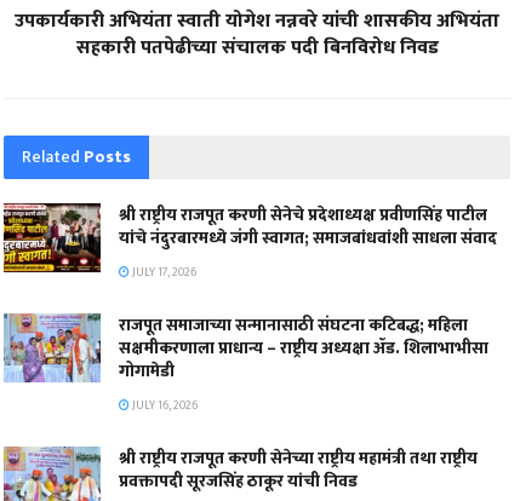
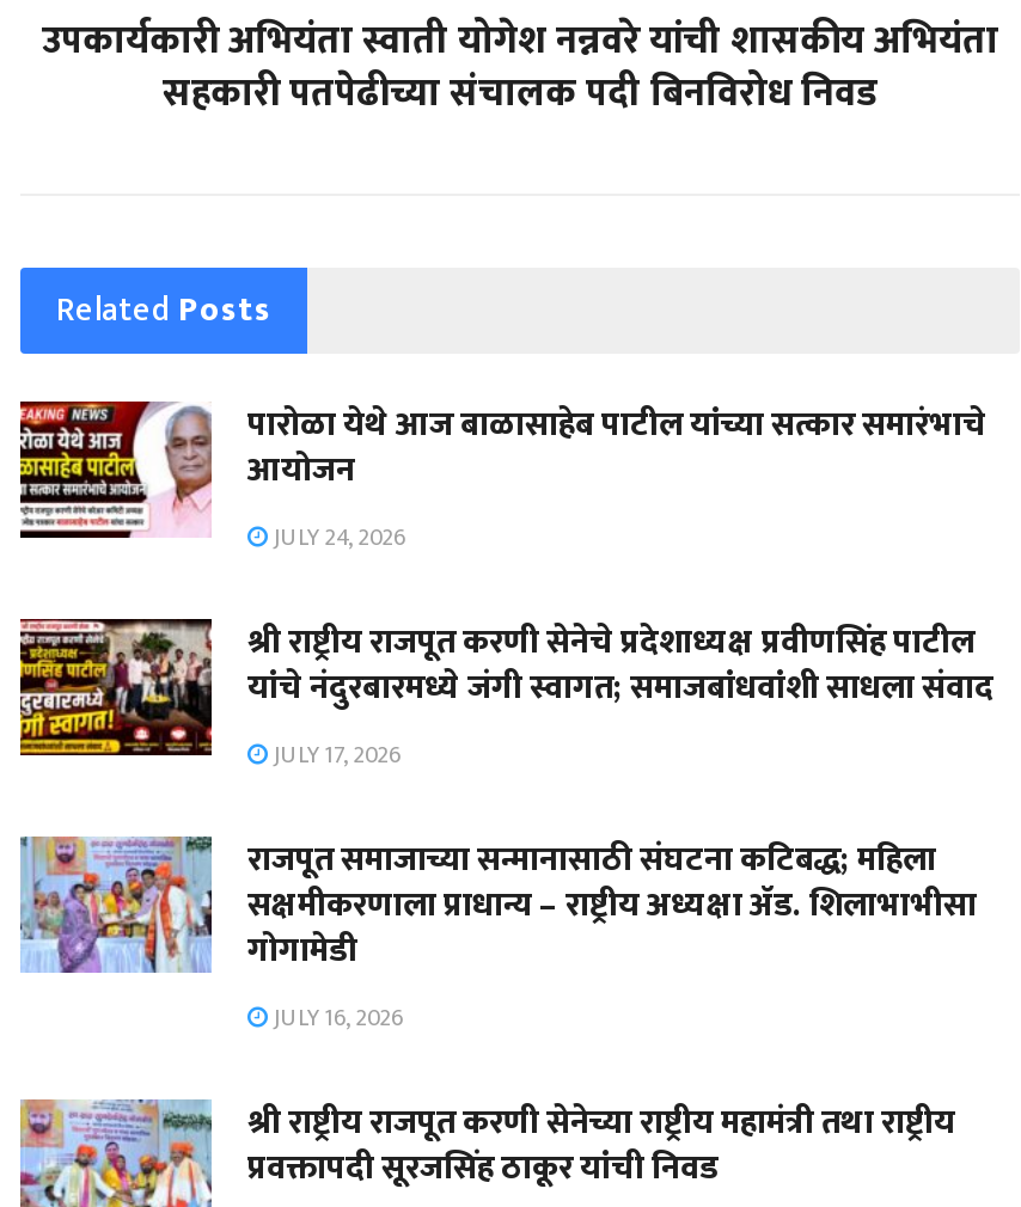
none -> [18,396,986,556] [image] | पारोळा येथे आज बाळासाहेब पाटील यांच्या सत्कार समारंभाचे | आयोजन | JULY 24, 2026

